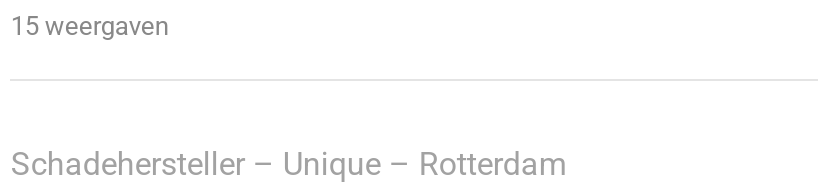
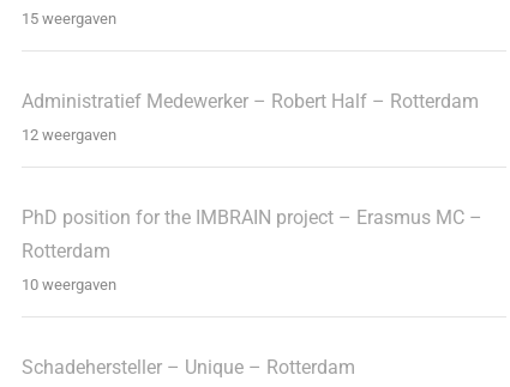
none -> [22,90,479,144] Administratief Medewerker – Robert Half – Rotterdam | 12 weergaven
none -> [22,206,483,294] PhD position for the IMBRAIN project – Erasmus MC – | Rotterdam | 10 weergaven

